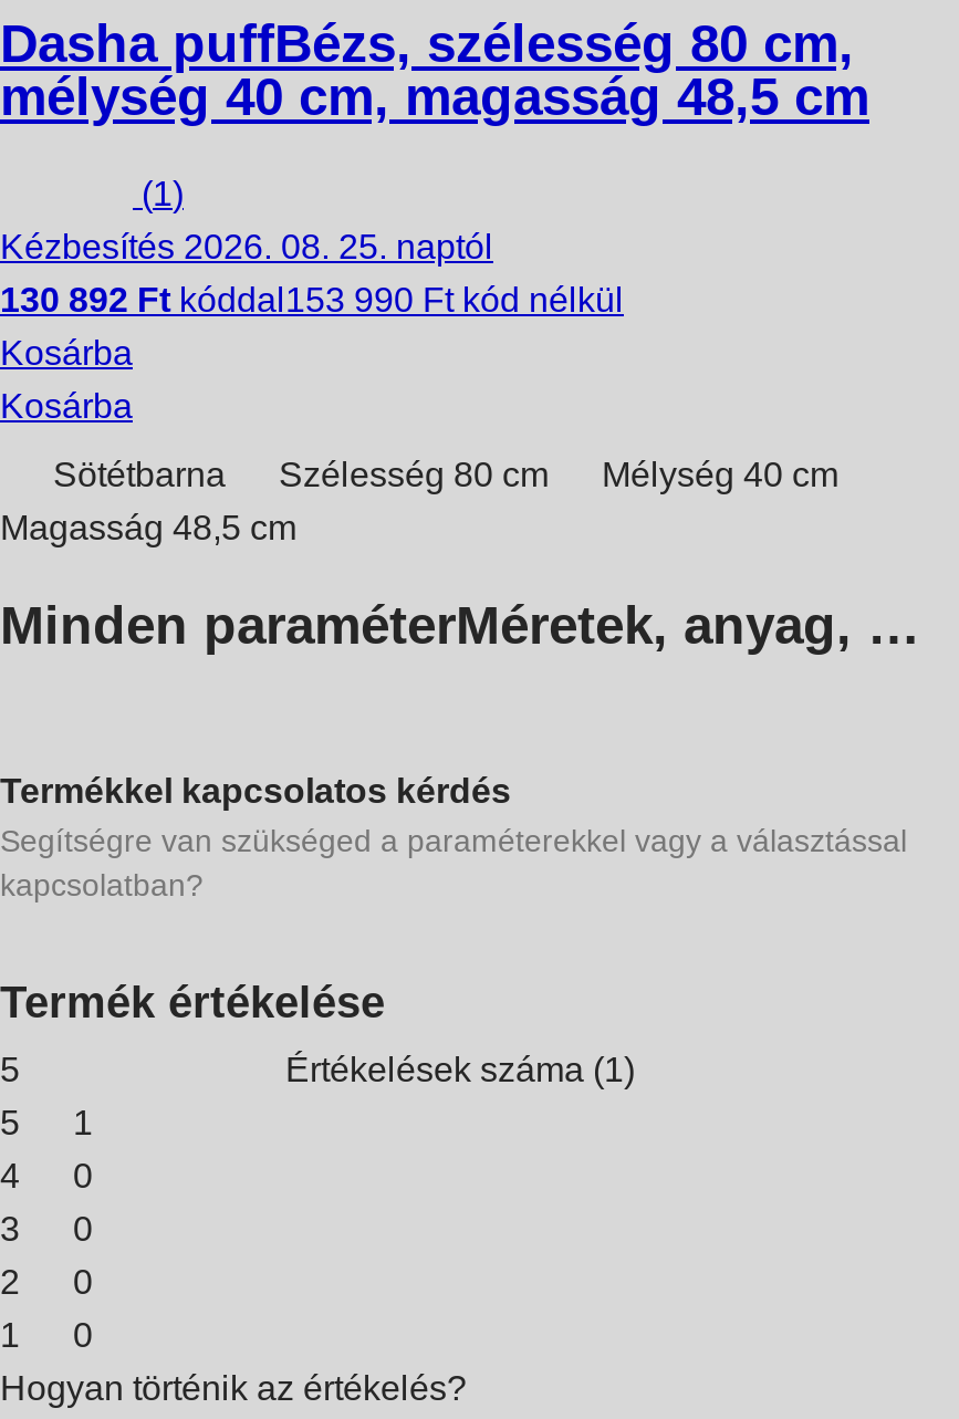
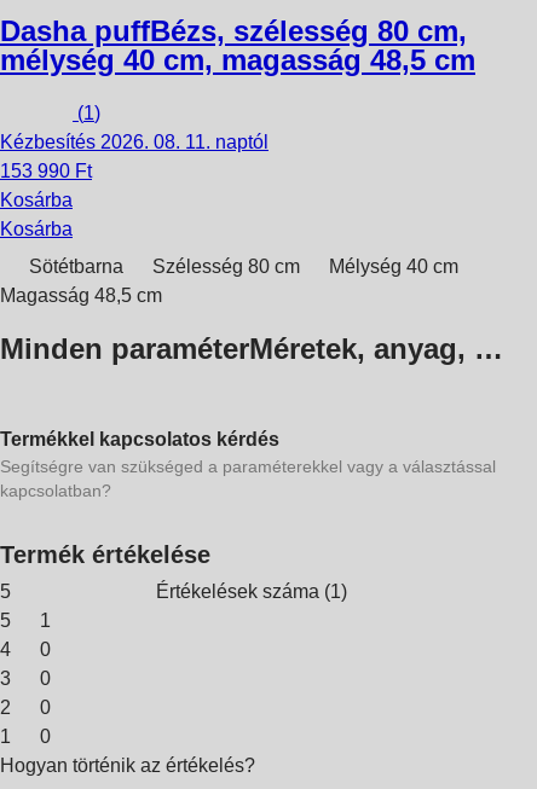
[0,227,624,318] Kézbesítés 2026. 08. 25. naptól | 130 892 Ft kóddal 153 990 Ft kód nélkül -> [0,131,268,181] Kézbesítés 2026. 08. 11. naptól | 153 990 Ft

